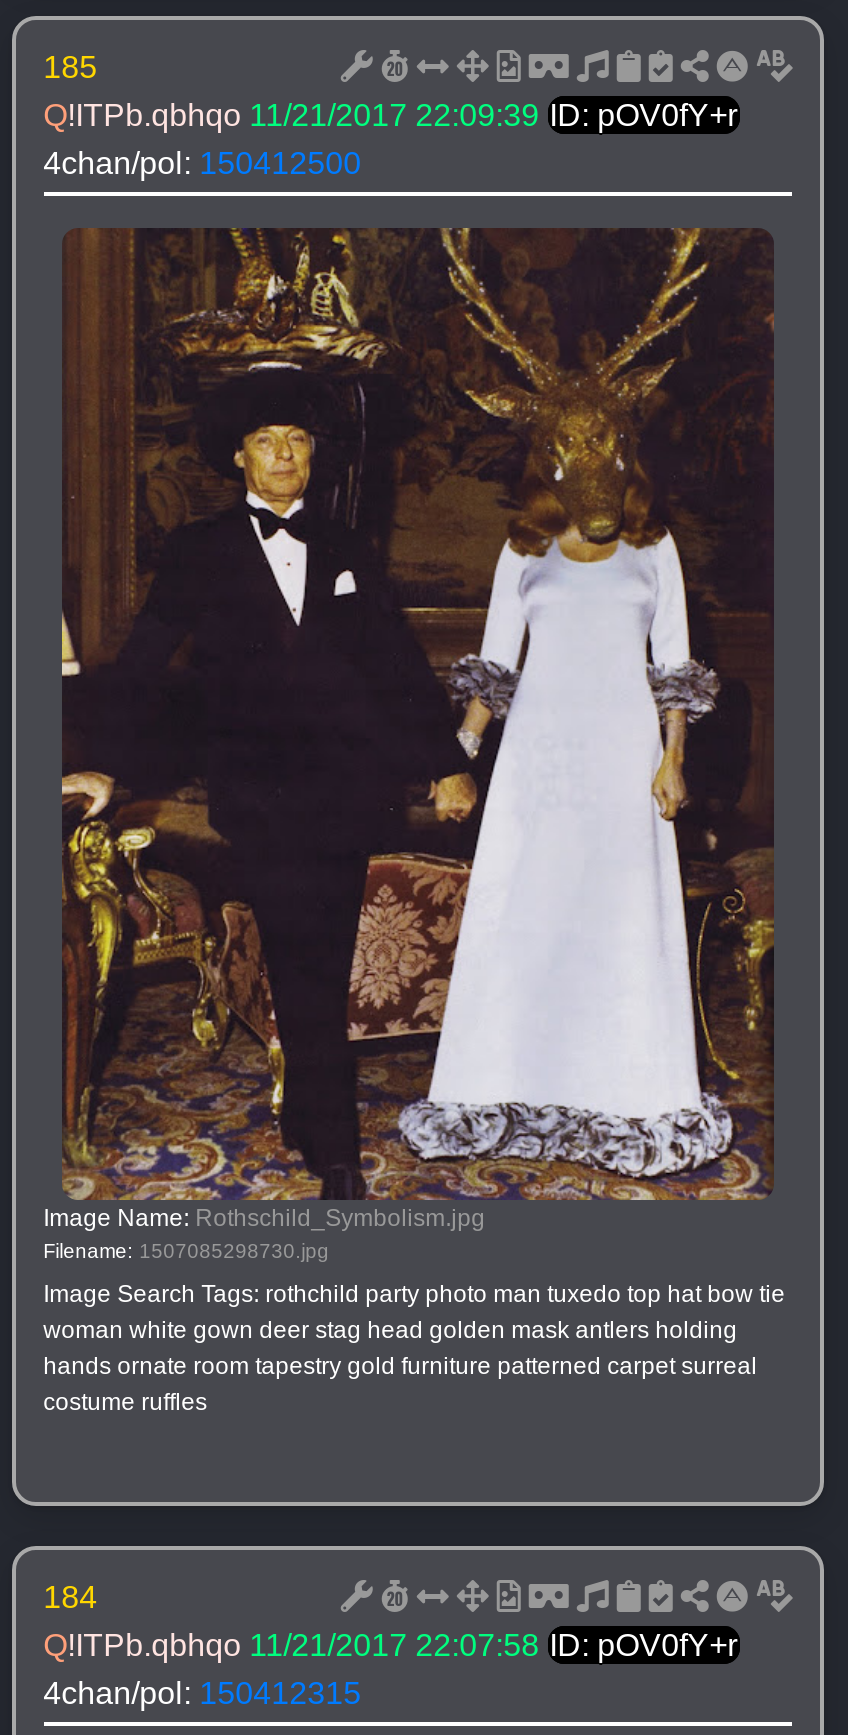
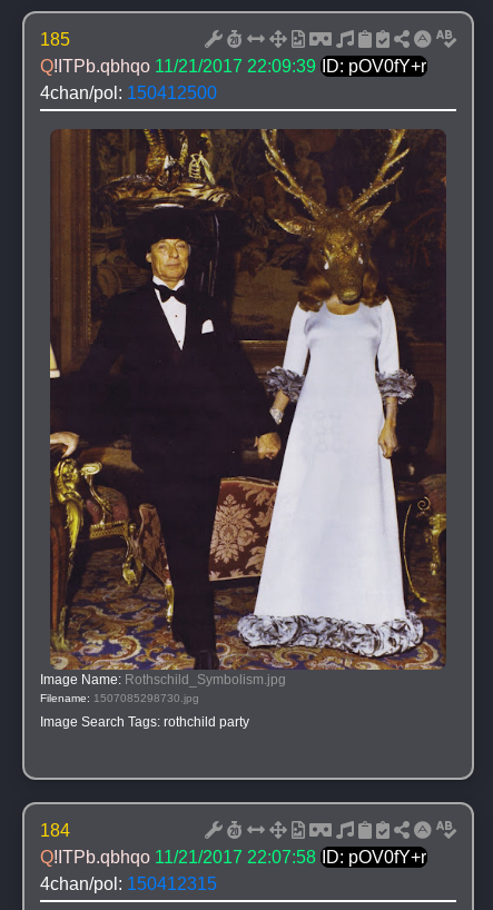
[43,1280,785,1416] Image Search Tags: rothchild party photo man tuxedo top hat bow tie | woman white gown deer stag head golden mask antlers holding | hands ornate room tapestry gold furniture patterned carpet surreal | costume ruffles -> [40,714,249,730] Image Search Tags: rothchild party

